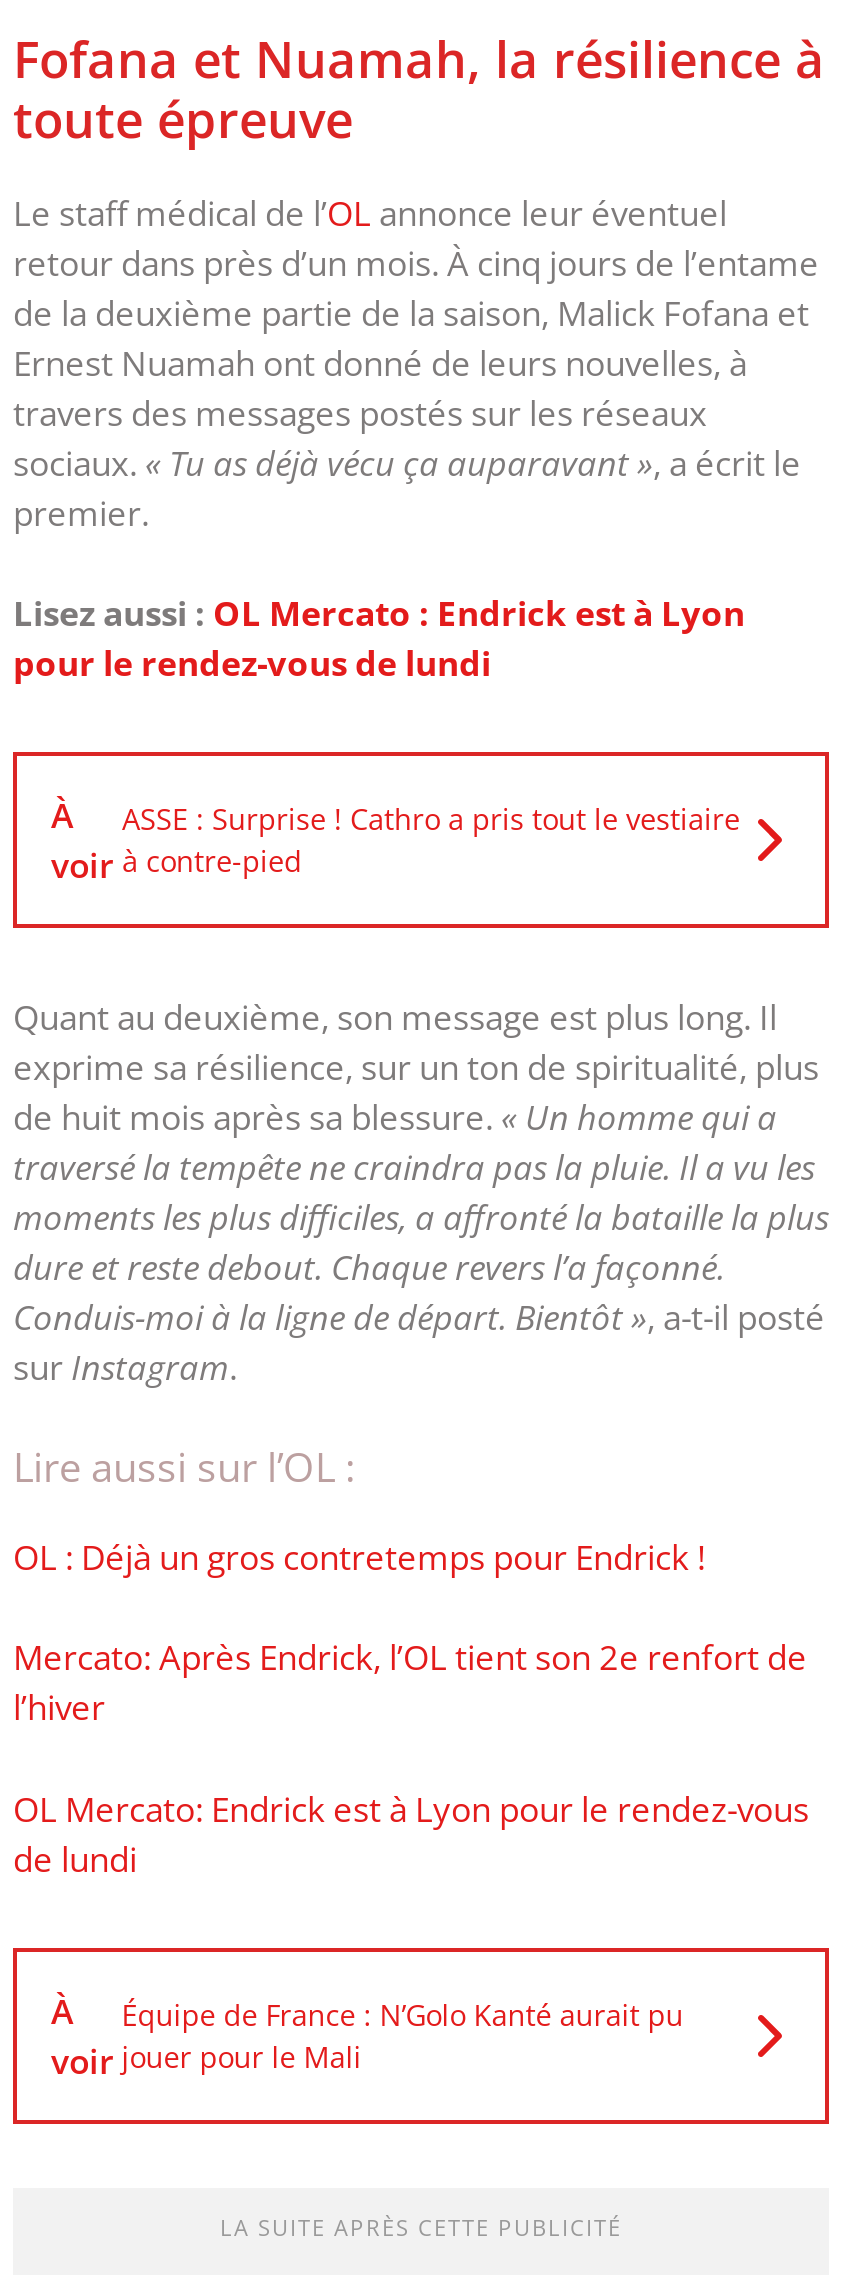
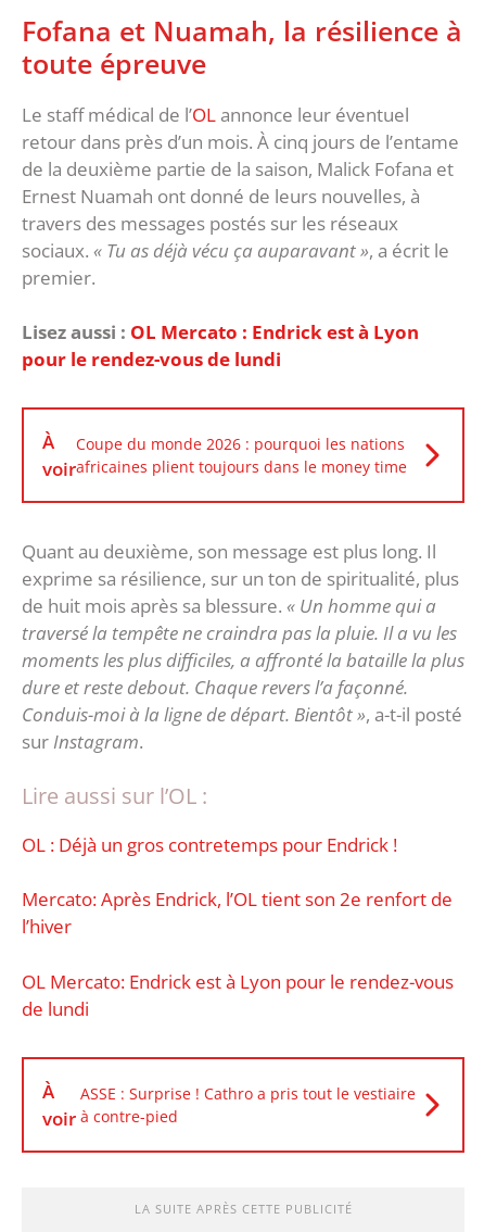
moved [122,800,740,880] -> [81,1083,416,1126]: ASSE : Surprise ! Cathro a pris tout le vestiaire | à contre-pied
none -> [76,434,407,477] Coupe du monde 2026 : pourquoi les nations | africaines plient toujours dans le money time
[122,1995,684,2075] Équipe de France : N’Golo Kanté aurait pu | jouer pour le Mali -> none

